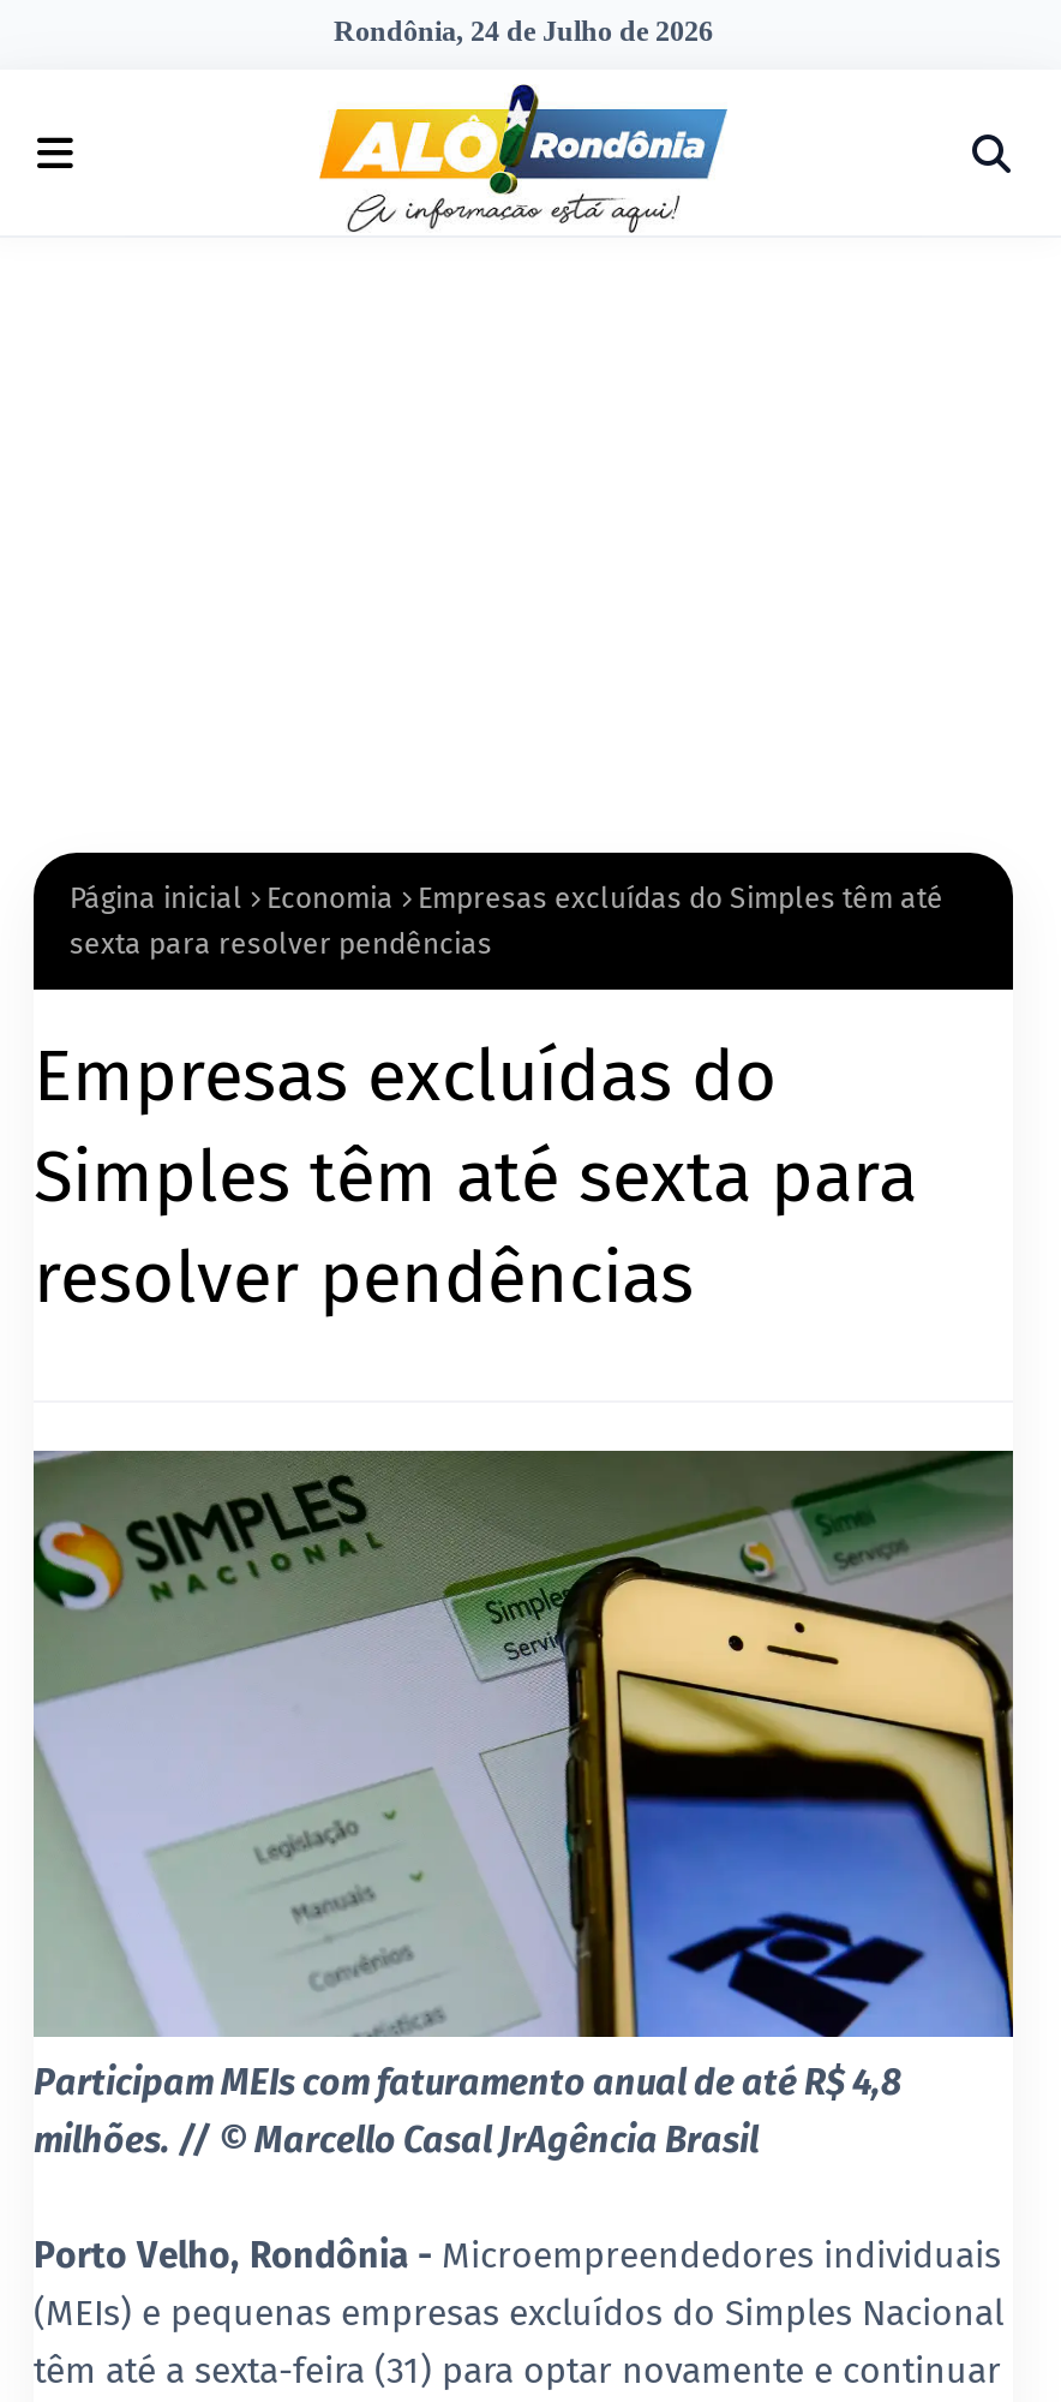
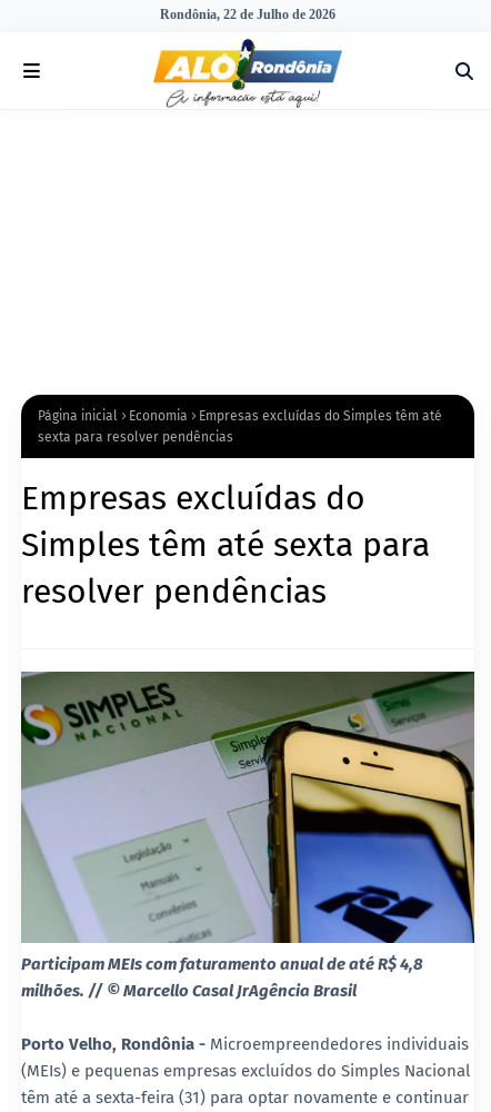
[334,14,713,48] Rondônia, 24 de Julho de 2026 -> [160,7,335,22] Rondônia, 22 de Julho de 2026

